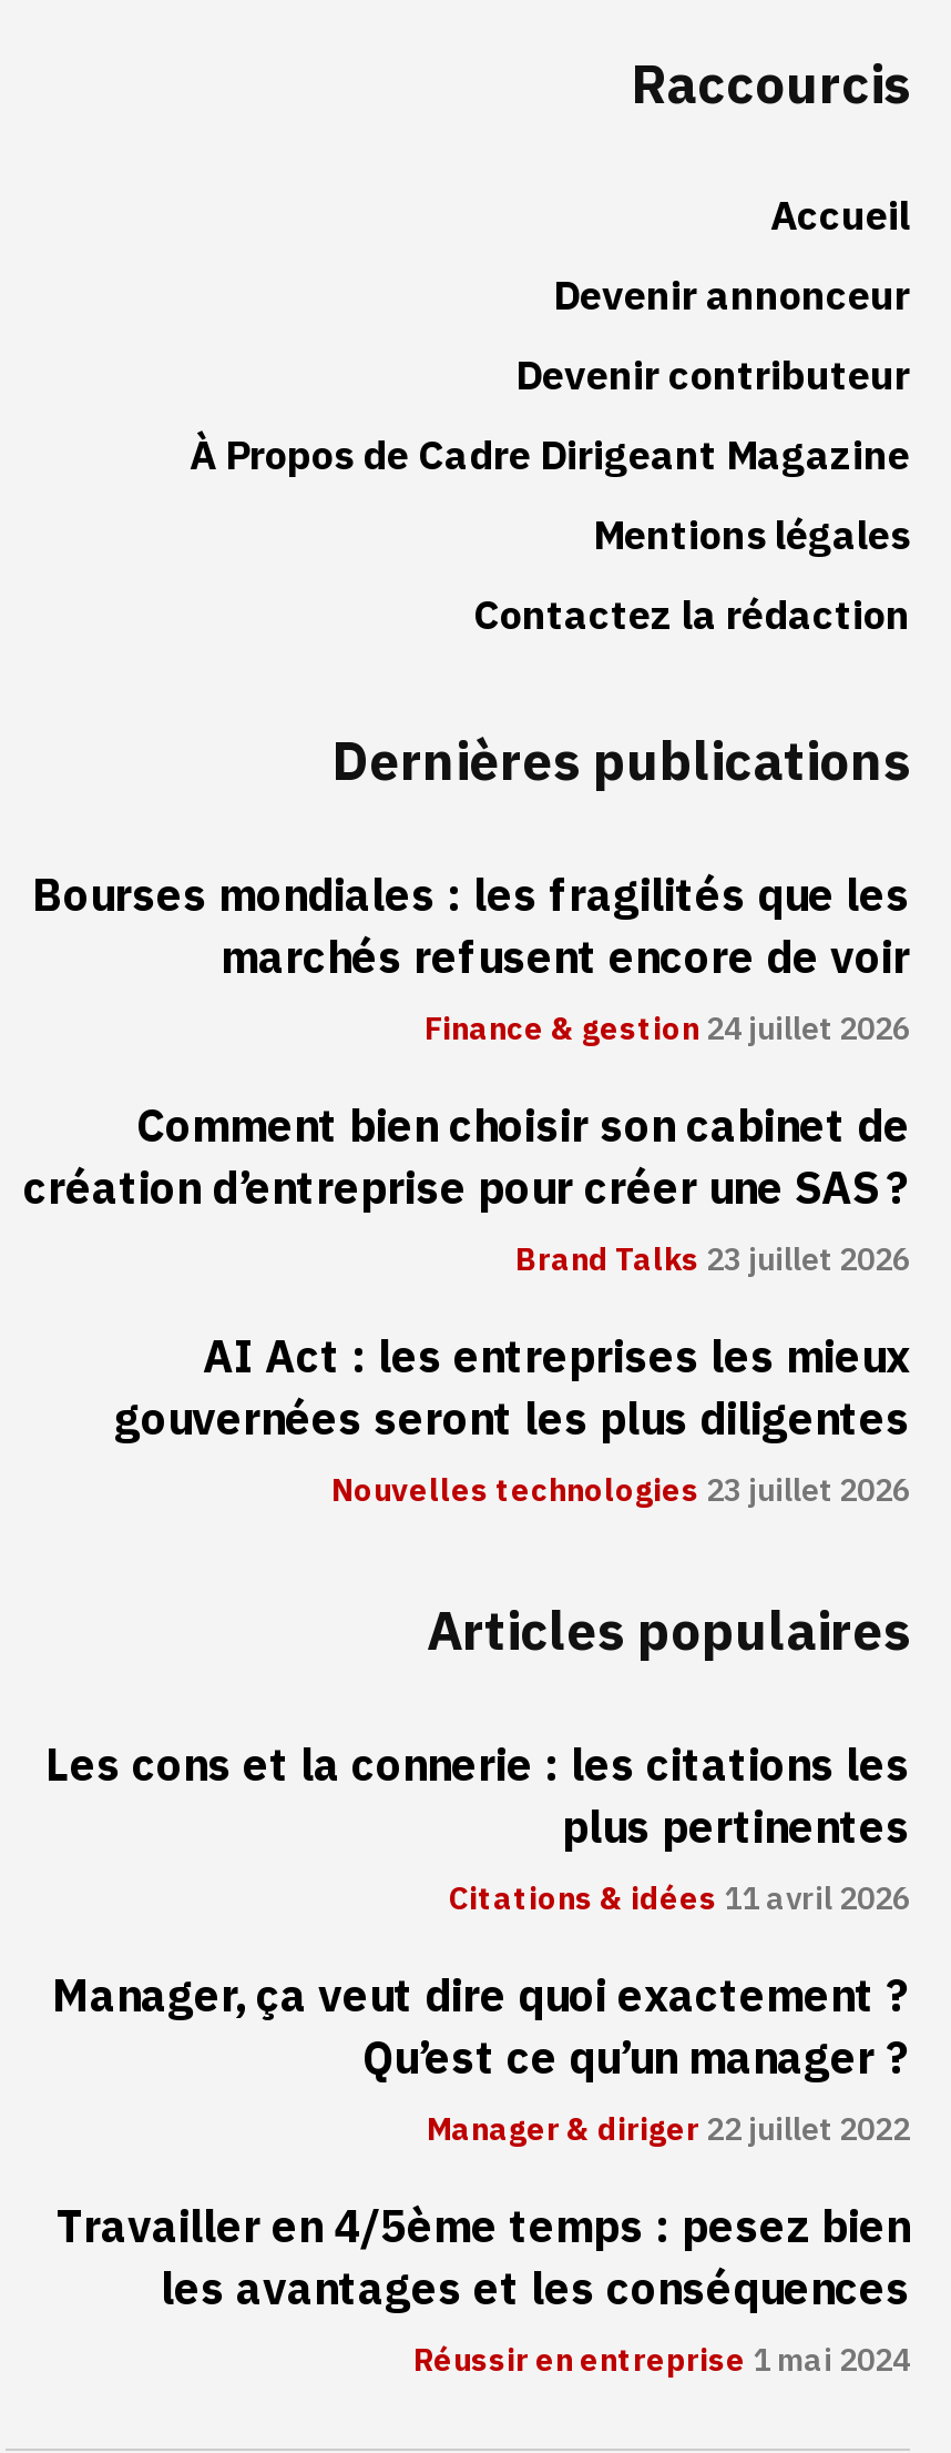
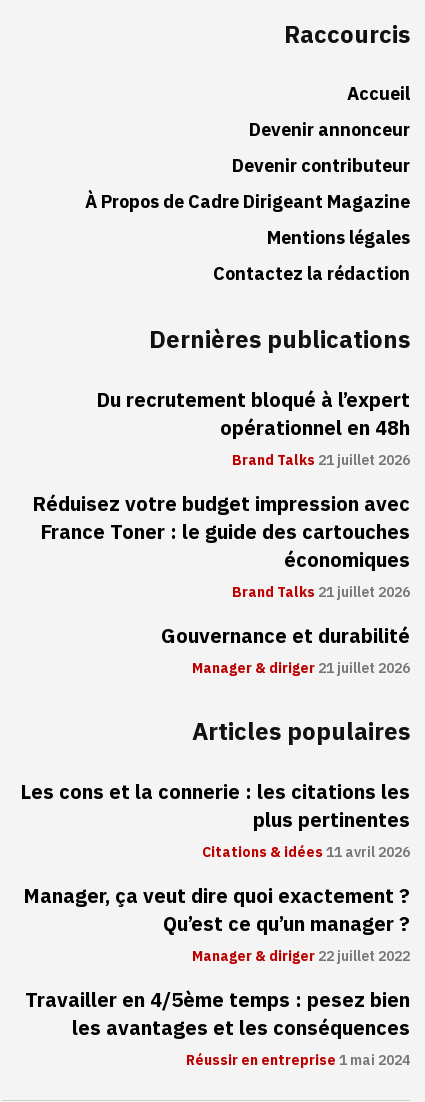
[32,862,910,1052] Bourses mondiales : les fragilités que les | marchés refusent encore de voir | Finance & gestion 24 juillet 2026 -> [96,385,410,471] Du recrutement bloqué à l’expert | opérationnel en 48h | Brand Talks 21 juillet 2026
[23,1092,910,1283] Comment bien choisir son cabinet de | création d’entreprise pour créer une SAS ? | Brand Talks 23 juillet 2026 -> [32,489,410,603] Réduisez votre budget impression avec | France Toner : le guide des cartouches | économiques | Brand Talks 21 juillet 2026
[114,1323,910,1514] AI Act : les entreprises les mieux | gouvernées seront les plus diligentes | Nouvelles technologies 23 juillet 2026 -> [161,621,410,679] Gouvernance et durabilité | Manager & diriger 21 juillet 2026

